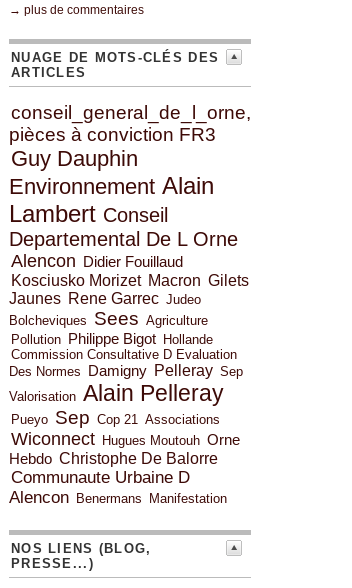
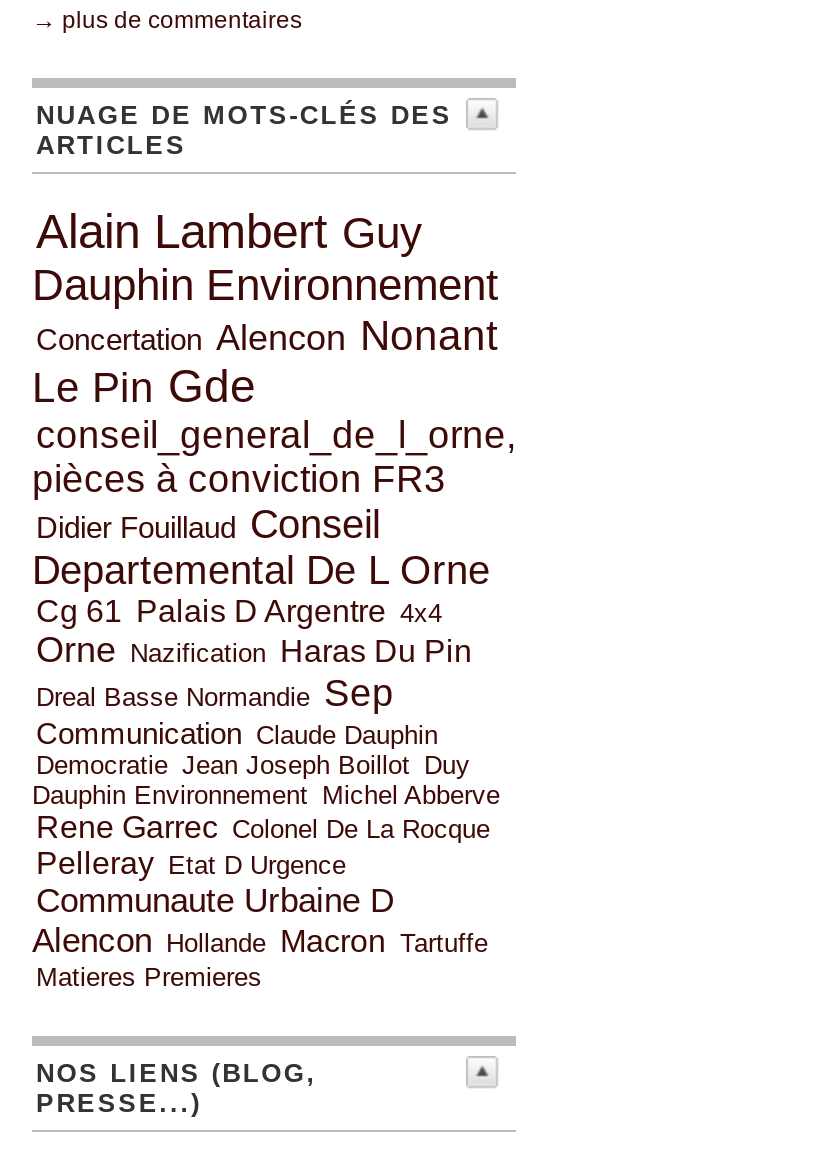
none -> [32,204,498,412] Alain Lambert Guy | Dauphin Environnement | Concertation Alencon Nonant | Le Pin Gde
moved [9,102,251,145] -> [32,414,516,500]: conseil_general_de_l_orne, | pièces à conviction FR3
[9,146,214,227] Guy Dauphin | Environnement Alain | Lambert Conseil -> [36,502,380,546] Didier Fouillaud Conseil
moved [9,228,238,250] -> [32,548,490,592]: Departemental De L Orne
[9,251,249,467] Alencon Didier Fouillaud | Kosciusko Morizet Macron Gilets | Jaunes Rene Garrec Judeo | Bolcheviques Sees Agriculture | Pollution Philippe Bigot Hollande | Commission Consultative D Evaluation | Des Normes Damigny Pelleray Sep | Valorisation Alain Pelleray | Pueyo Sep Cop 21 Associations | Wiconnect Hugues Moutouh Orne | Hebdo Christophe De Balorre -> [32,594,500,880] Cg 61 Palais D Argentre 4x4 | Orne Nazification Haras Du Pin | Dreal Basse Normandie Sep | Communication Claude Dauphin | Democratie Jean Joseph Boillot Duy | Dauphin Environnement Michel Abberve | Rene Garrec Colonel De La Rocque | Pelleray Etat D Urgence
[9,488,227,507] Alencon Benermans Manifestation -> [32,922,488,992] Alencon Hollande Macron Tartuffe | Matieres Premieres

